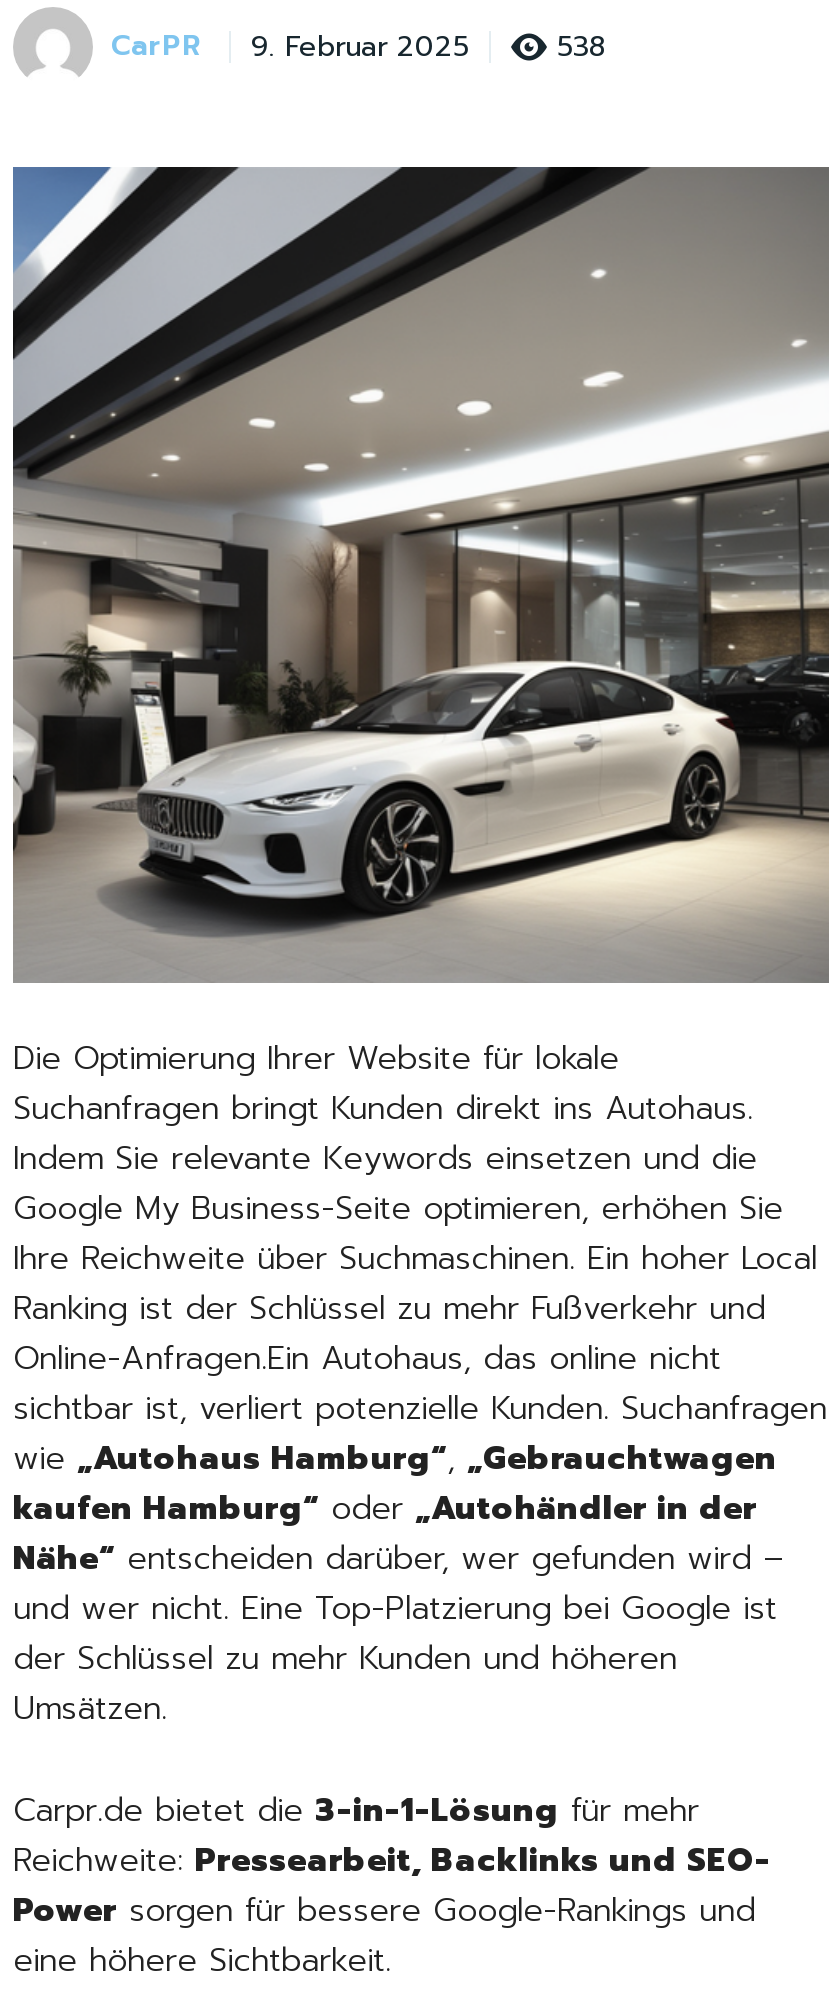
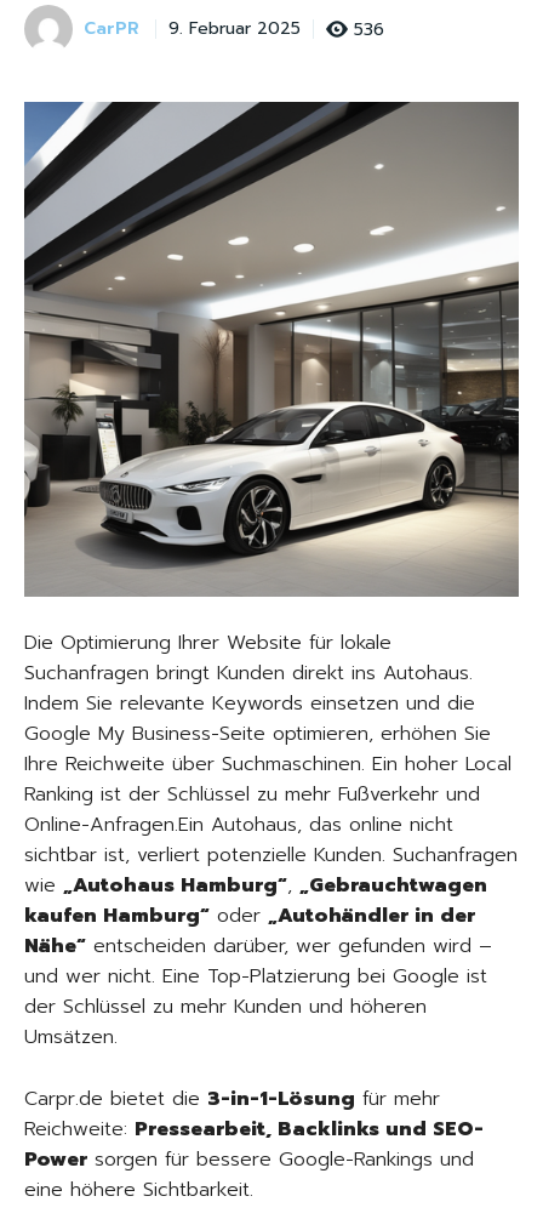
[557,25,607,67] 538 -> [354,16,384,41] 536

